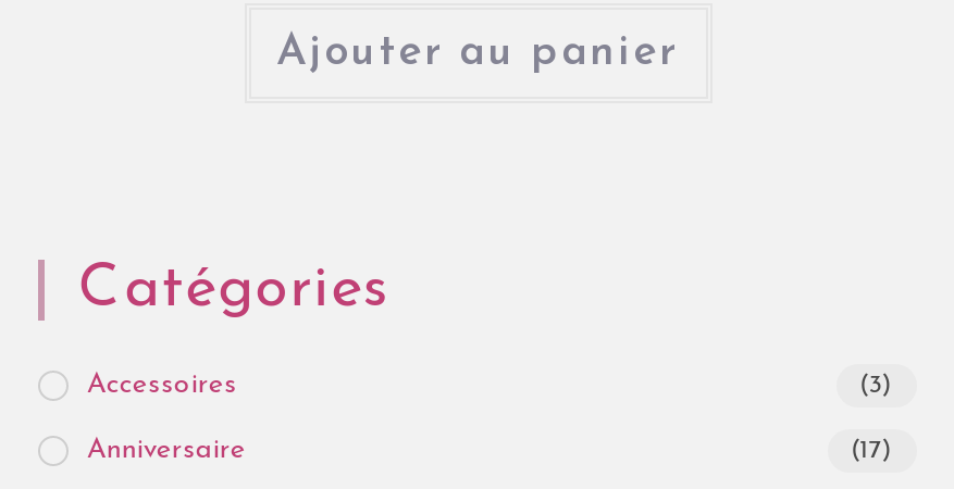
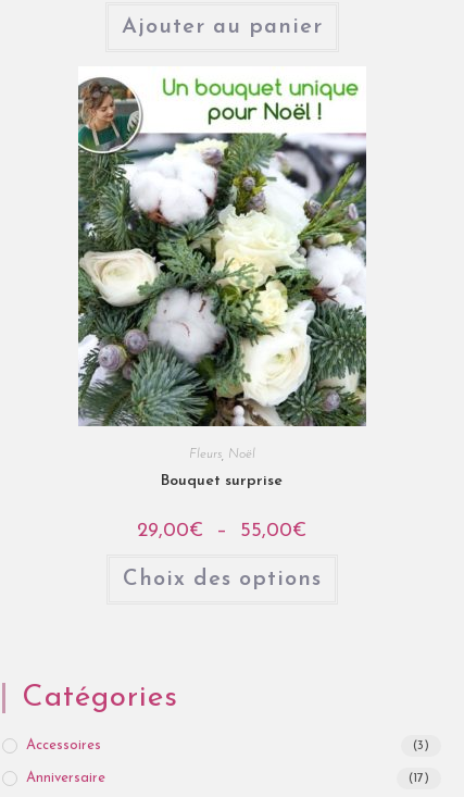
none -> [77,76,367,590] [image] | Fleurs, Noël | Bouquet surprise | 29,00€ – 55,00€ | Choix des options

